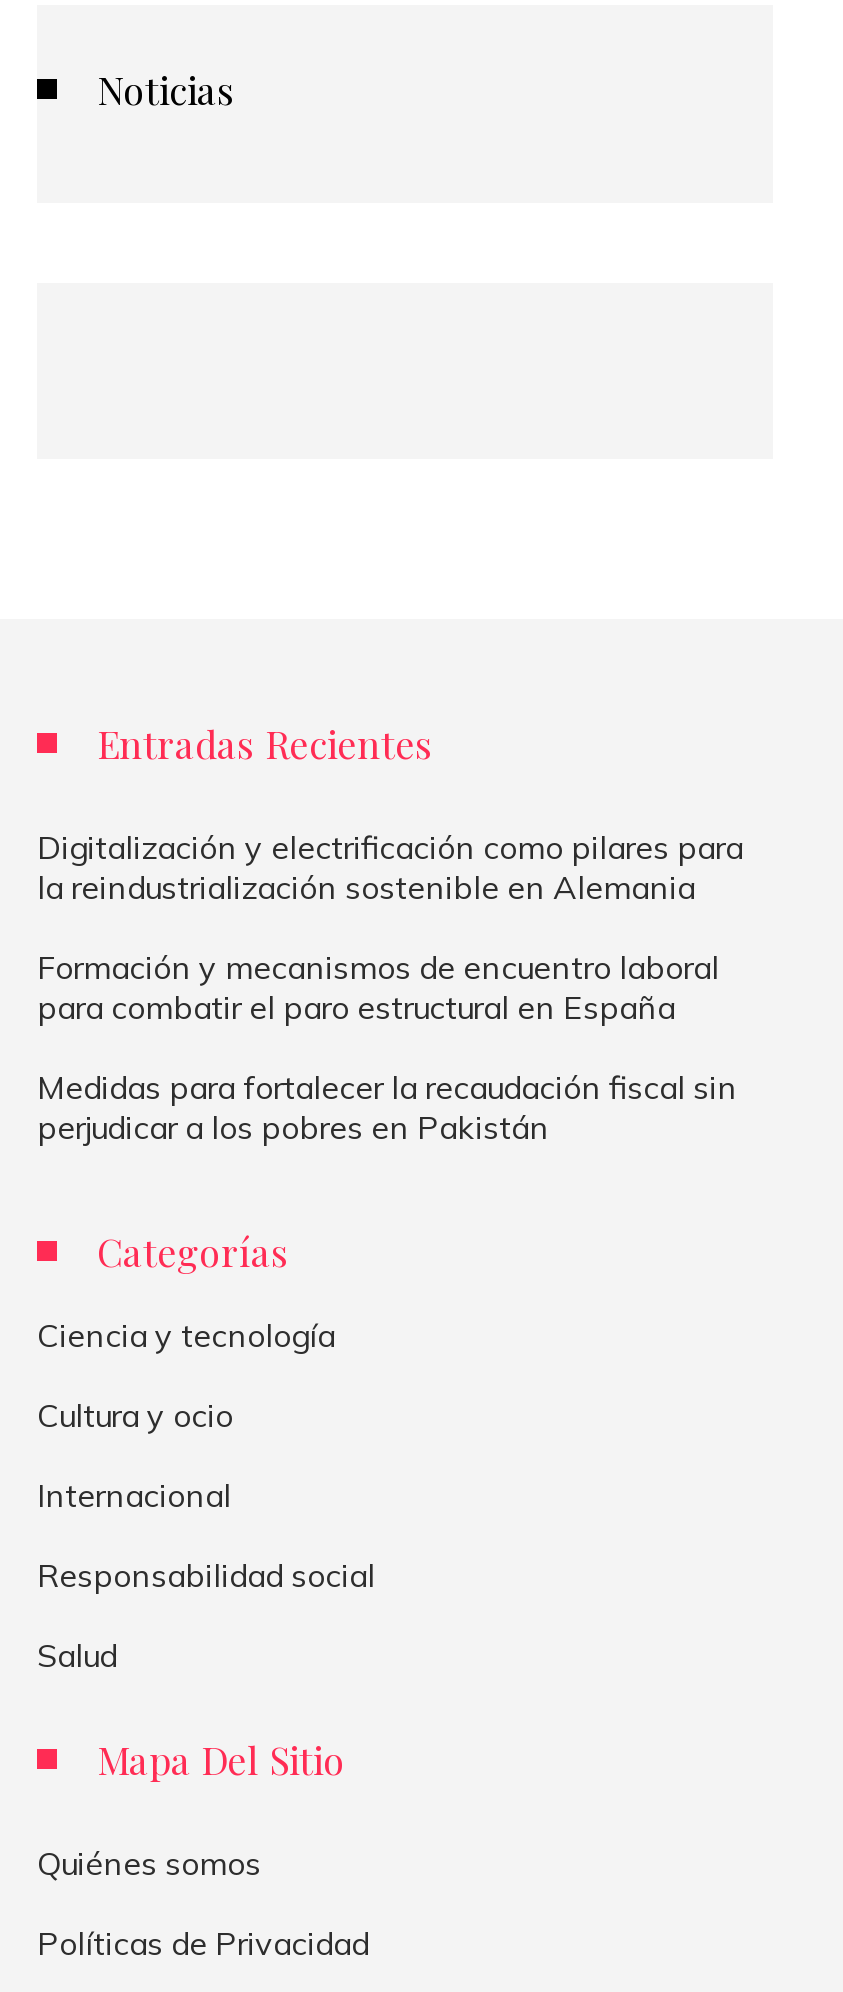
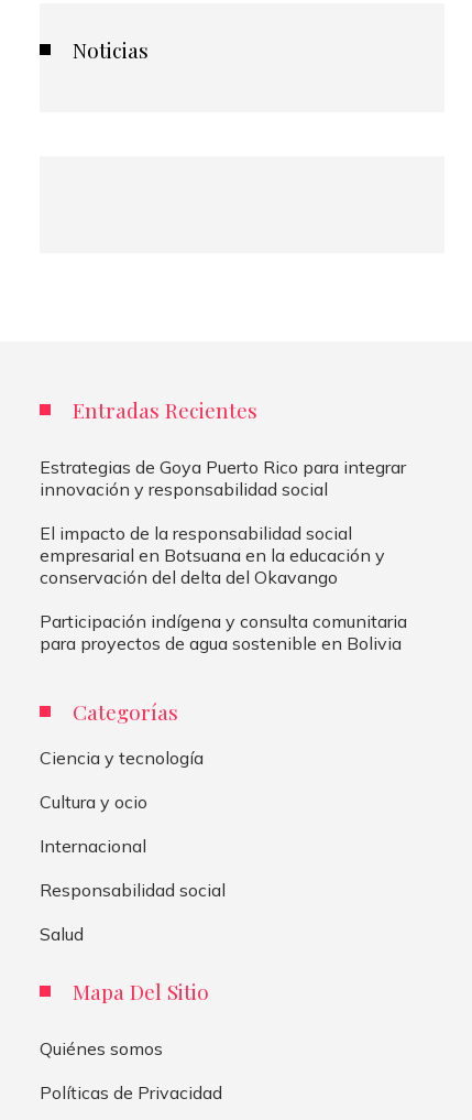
[37,827,743,907] Digitalización y electrificación como pilares para | la reindustrialización sostenible en Alemania -> [40,456,406,500] Estrategias de Goya Puerto Rico para integrar | innovación y responsabilidad social
[37,947,719,1027] Formación y mecanismos de encuentro laboral | para combatir el paro estructural en España -> [40,522,385,588] El impacto de la responsabilidad social | empresarial en Botsuana en la educación y | conservación del delta del Okavango
[37,1067,737,1147] Medidas para fortalecer la recaudación fiscal sin | perjudicar a los pobres en Pakistán -> [40,610,407,654] Participación indígena y consulta comunitaria | para proyectos de agua sostenible en Bolivia

